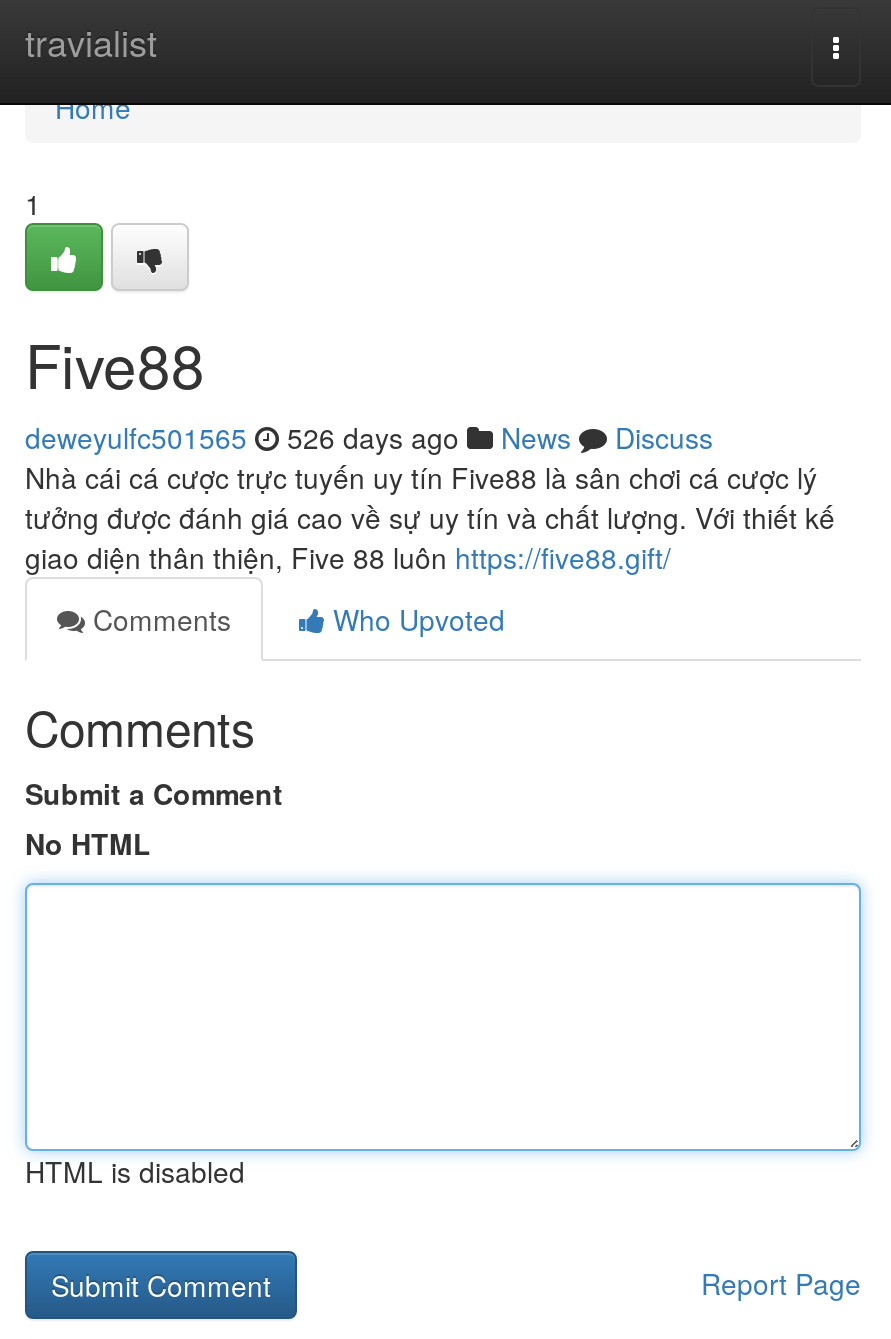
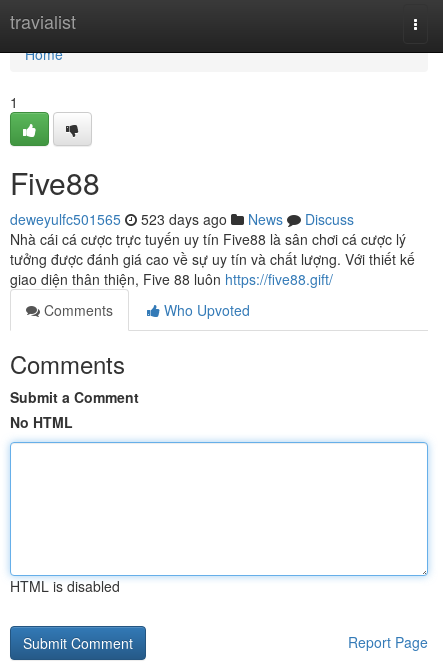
[25,417,713,457] deweyulfc501565 526 days ago News Discuss -> [10,209,354,229] deweyulfc501565 523 days ago News Discuss

